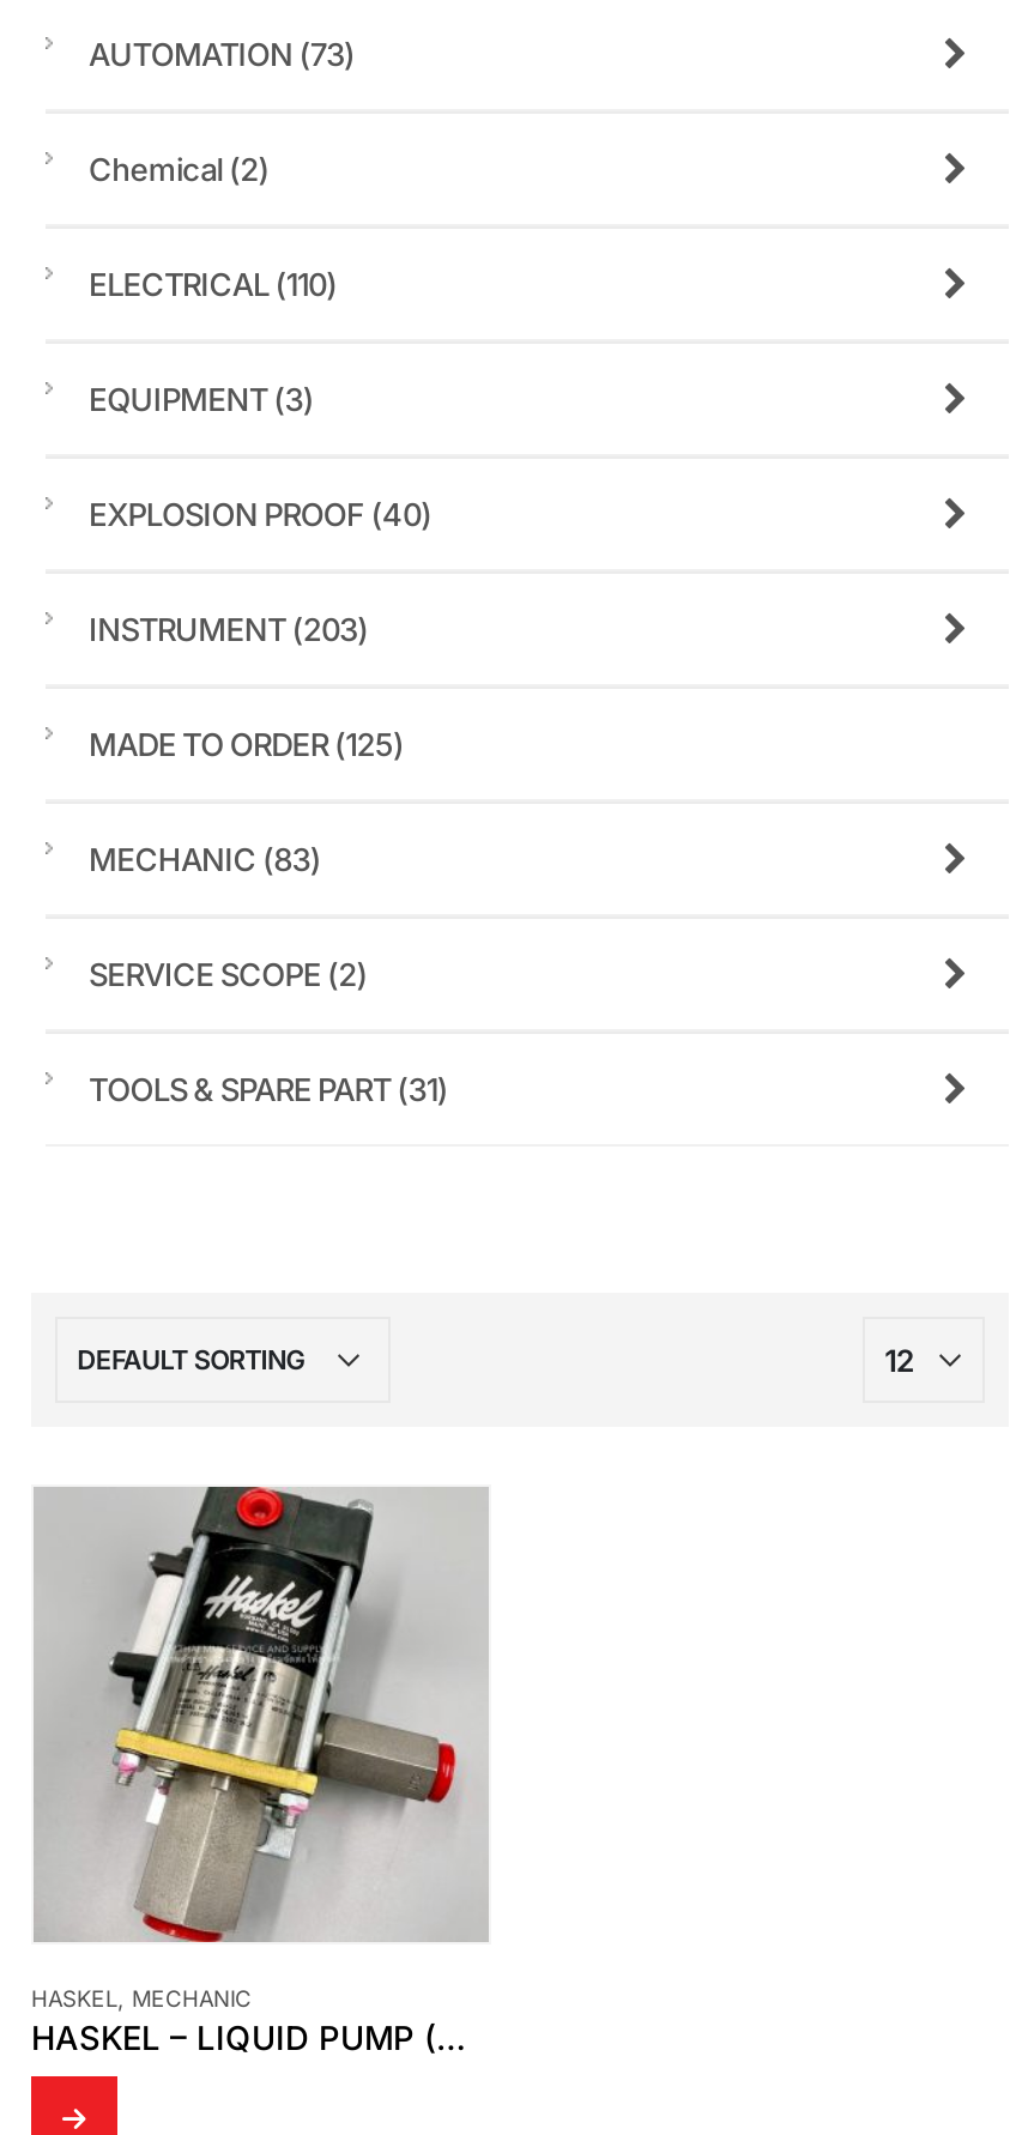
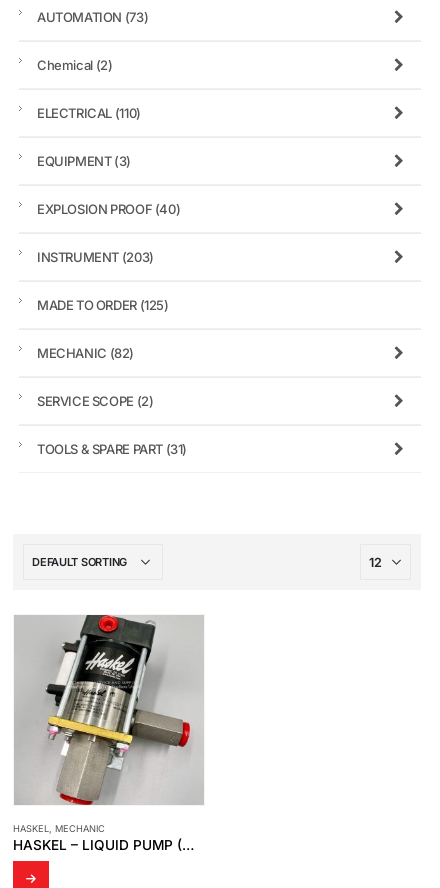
[89,841,321,879] MECHANIC (83) -> [37,345,134,361] MECHANIC (82)

